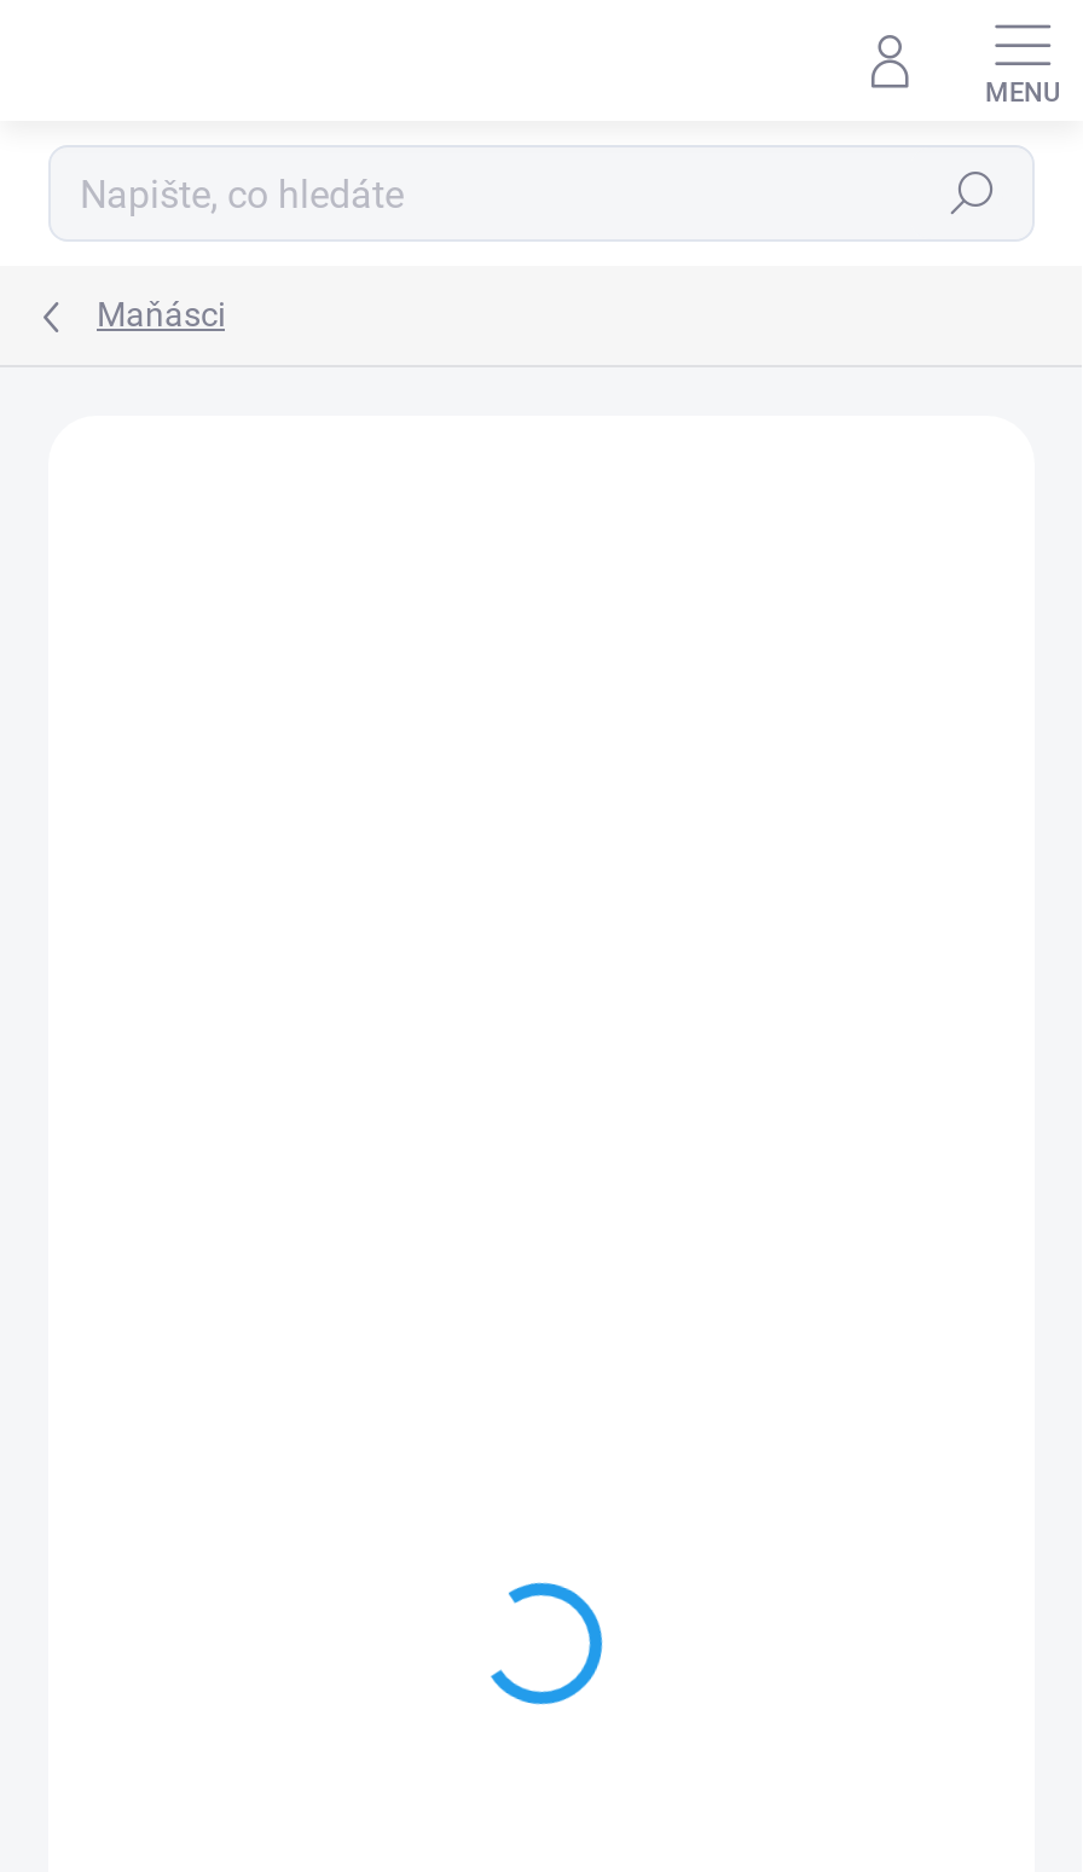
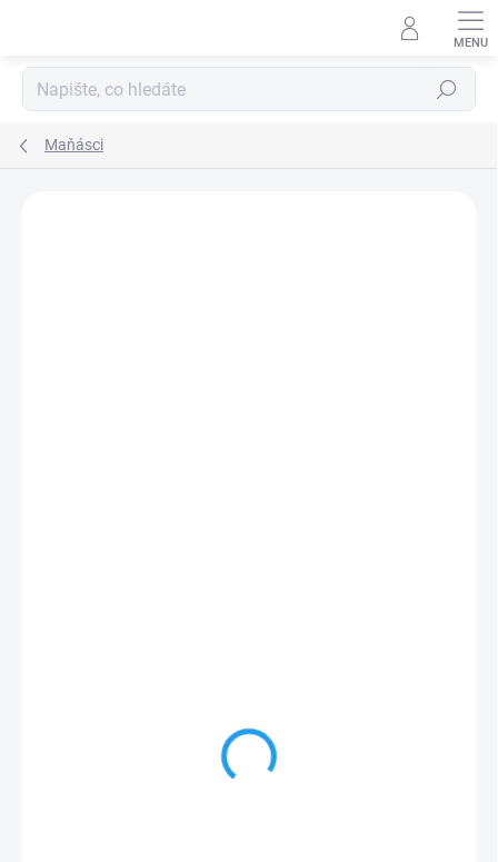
[479,1595,600,1709] [image] -> [219,732,276,785] [image]

